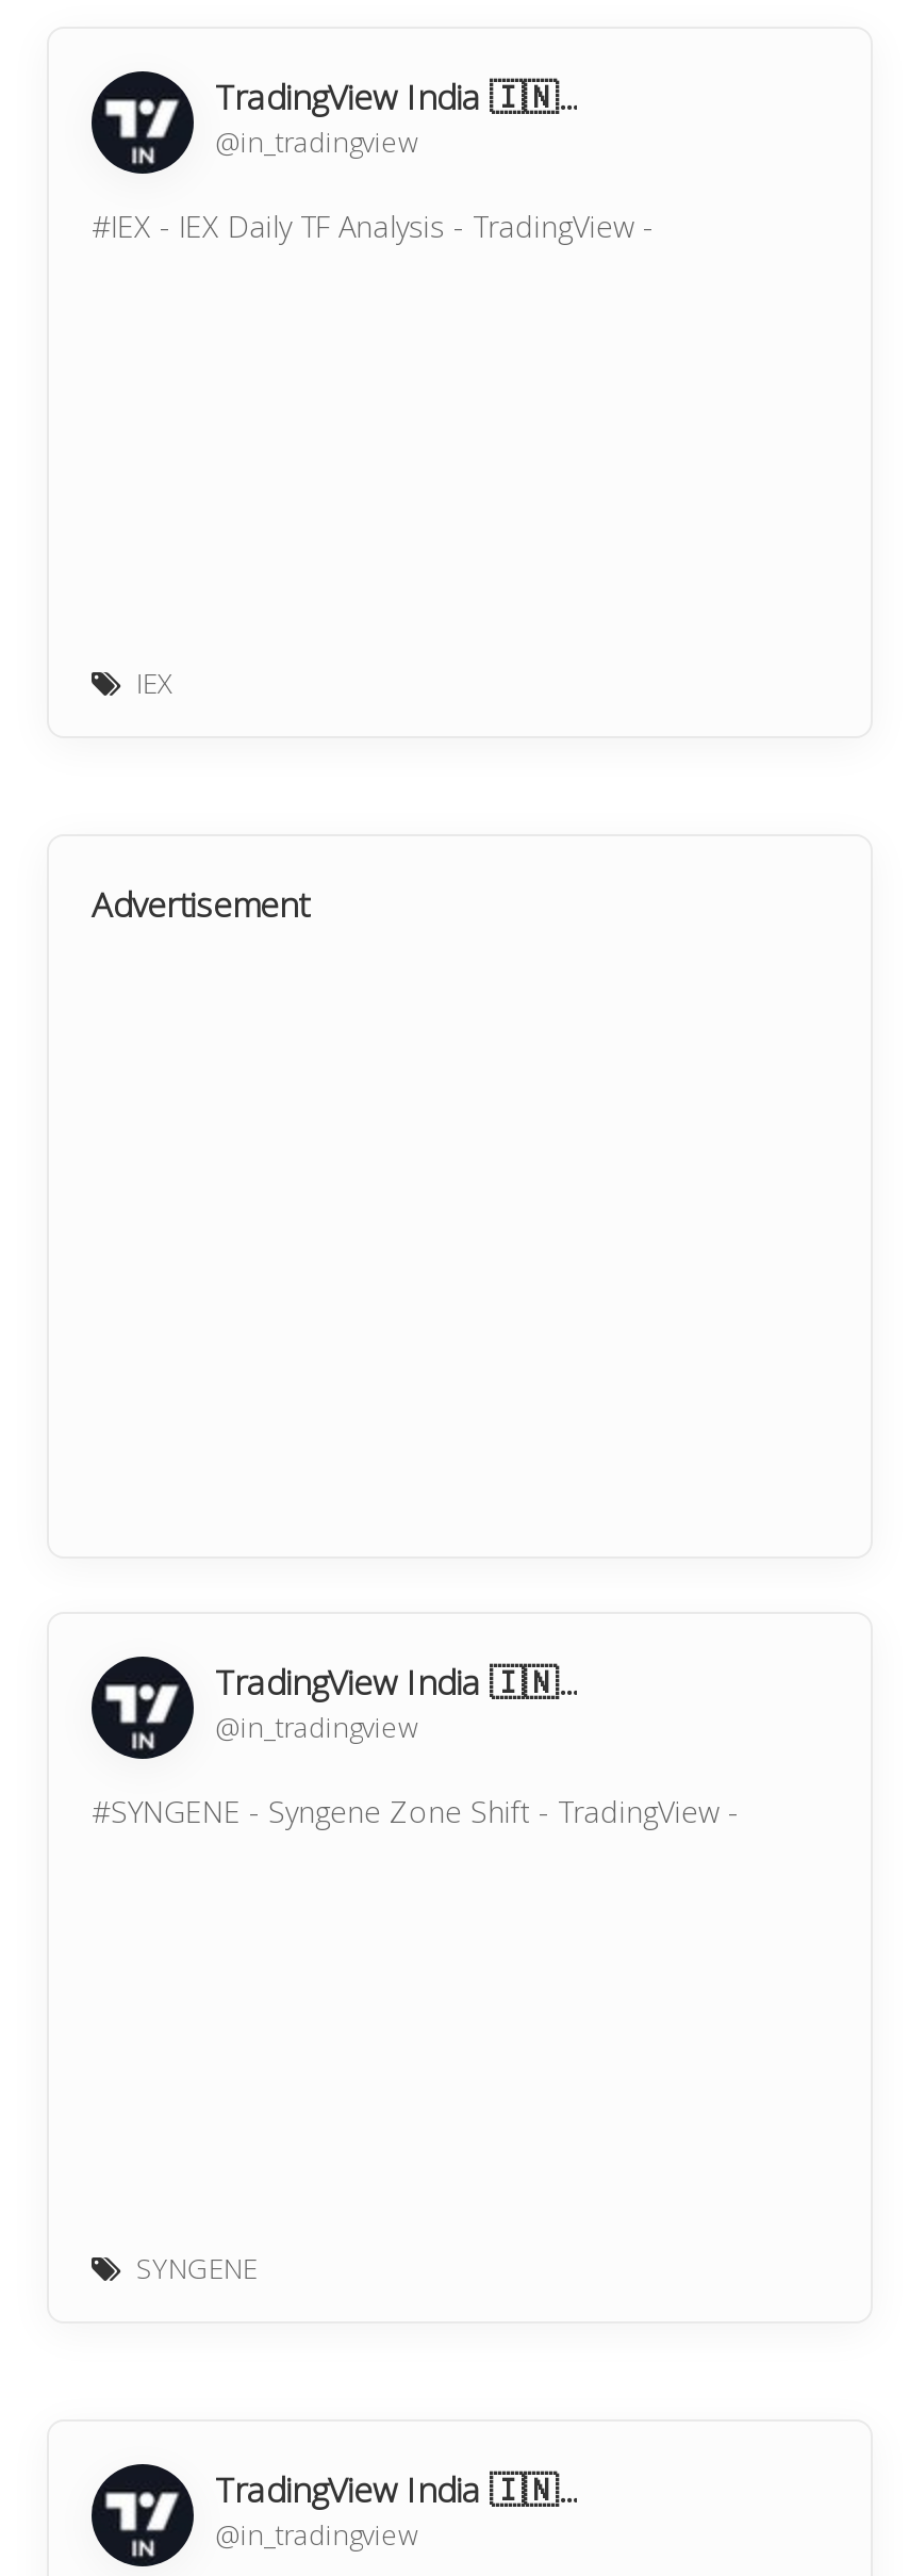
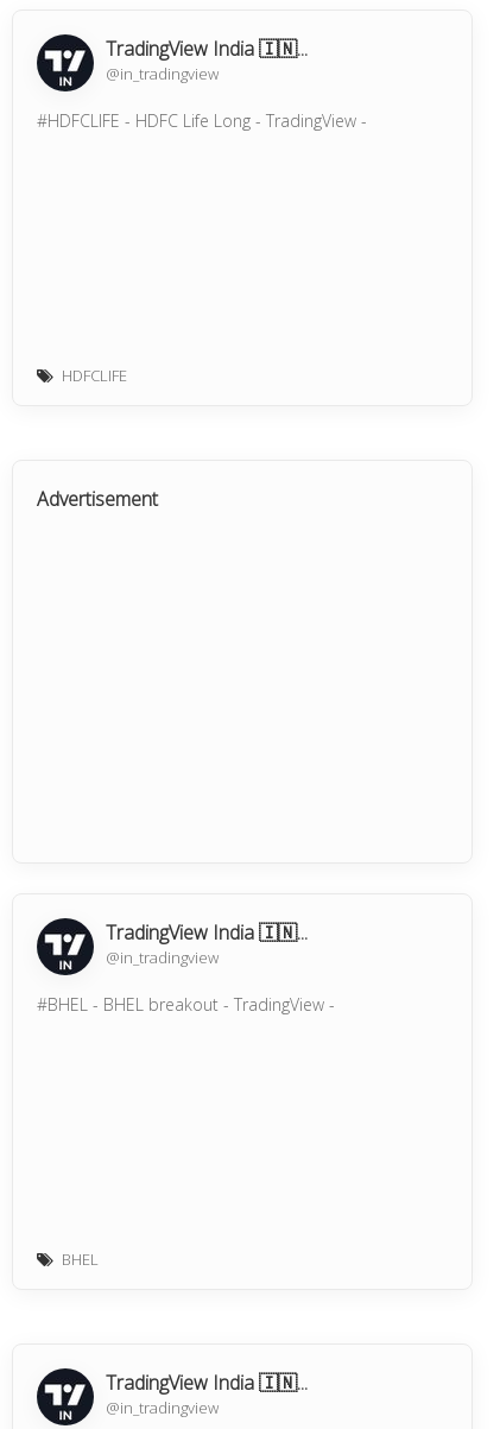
[92,206,654,246] #IEX - IEX Daily TF Analysis - TradingView - -> [37,109,367,132] #HDFCLIFE - HDFC Life Long - TradingView -
[136,664,172,702] IEX -> [62,365,127,386] HDFCLIFE
[92,1791,739,1831] #SYNGENE - Syngene Zone Shift - TradingView - -> [37,993,335,1016] #BHEL - BHEL breakout - TradingView -
[136,2249,257,2287] SYNGENE -> [62,1248,98,1270] BHEL

